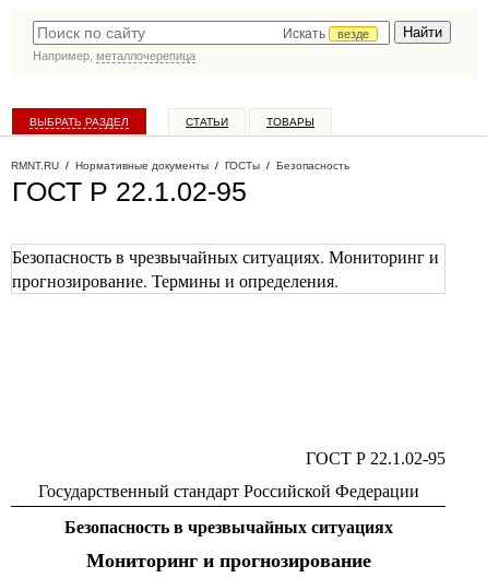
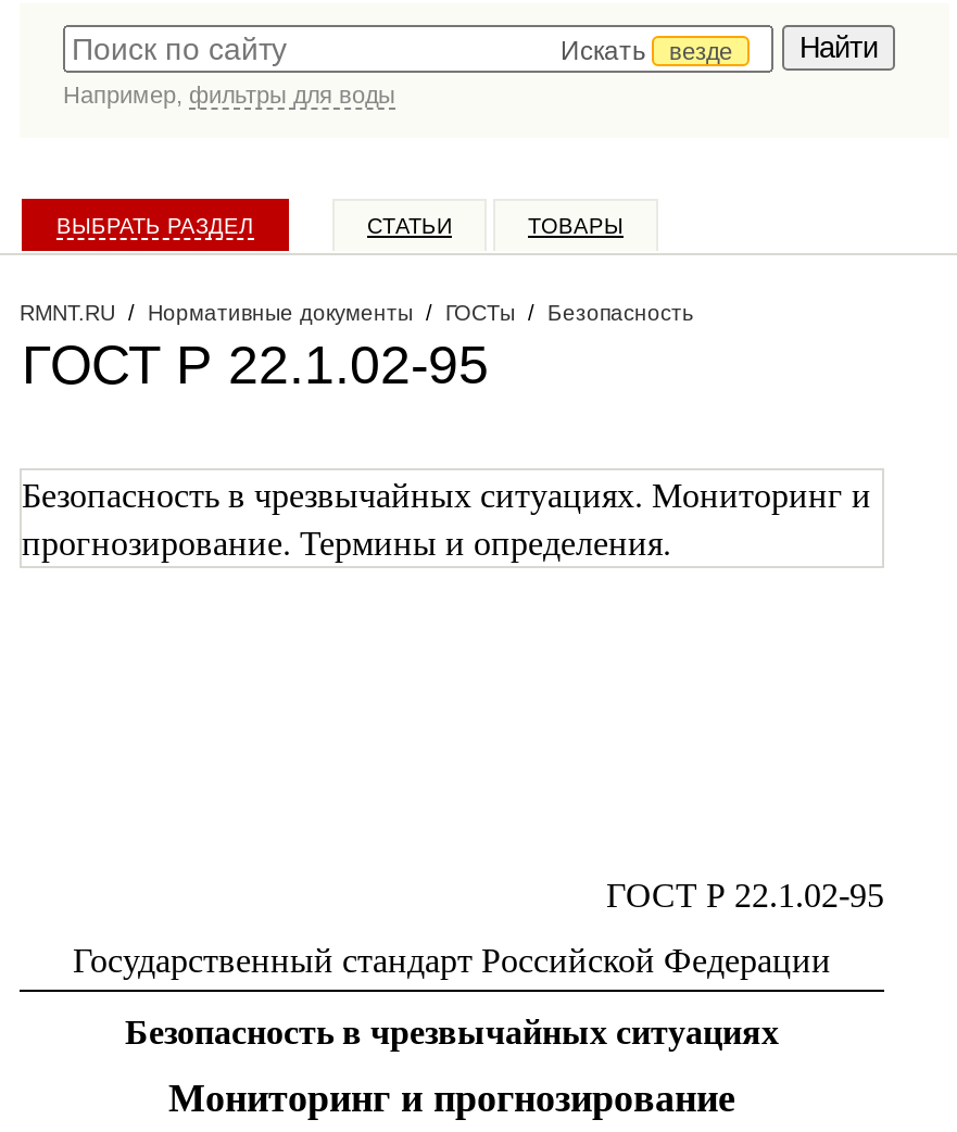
[33,49,195,62] Например, металлочерепица -> [63,81,395,108] Например, фильтры для воды

